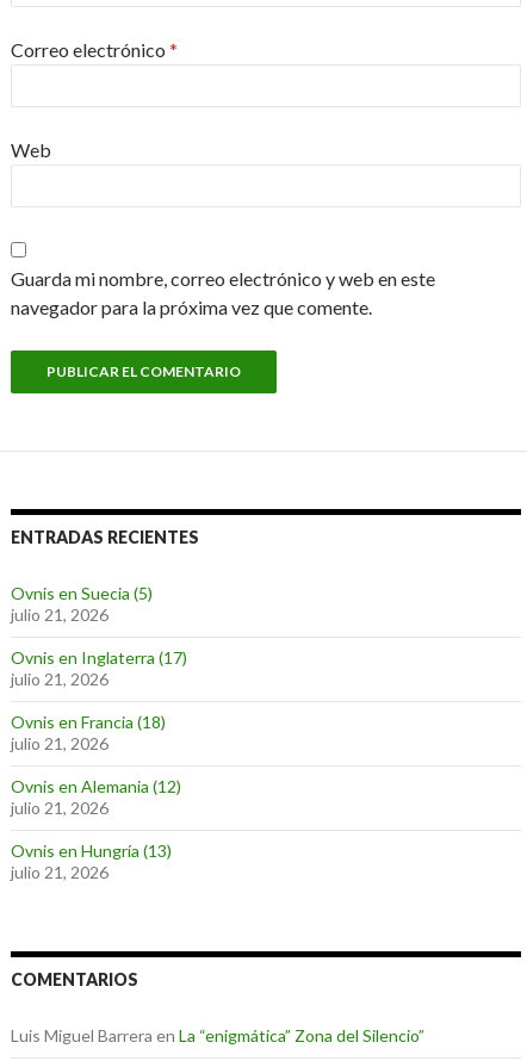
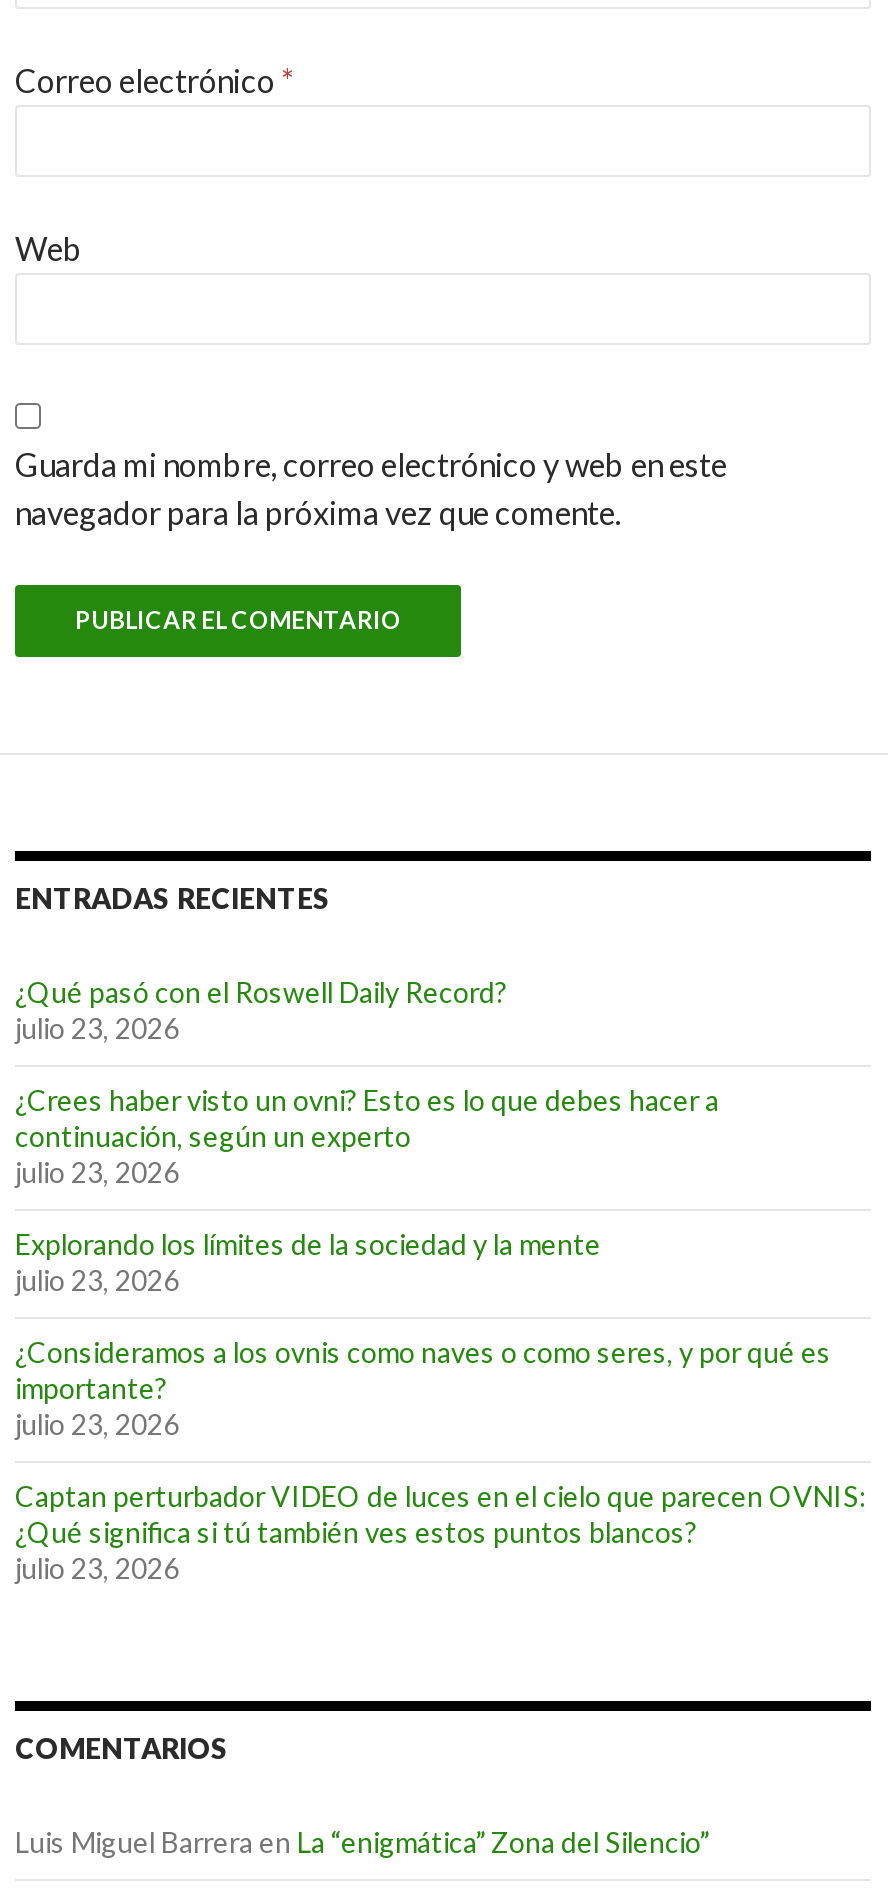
[11,583,153,625] Ovnis en Suecia (5) | julio 21, 2026 -> [15,975,507,1045] ¿Qué pasó con el Roswell Daily Record? | julio 23, 2026
[11,647,187,689] Ovnis en Inglaterra (17) | julio 21, 2026 -> [15,1083,719,1189] ¿Crees haber visto un ovni? Esto es lo que debes hacer a | continuación, según un experto | julio 23, 2026
[11,712,166,753] Ovnis en Francia (18) | julio 21, 2026 -> [15,1227,601,1297] Explorando los límites de la sociedad y la mente | julio 23, 2026
[11,776,181,818] Ovnis en Alemania (12) | julio 21, 2026 -> [15,1335,831,1441] ¿Consideramos a los ovnis como naves o como seres, y por qué es | importante? | julio 23, 2026
[11,840,172,882] Ovnis en Hungría (13) | julio 21, 2026 -> [15,1479,867,1585] Captan perturbador VIDEO de luces en el cielo que parecen OVNIS: | ¿Qué significa si tú también ves estos puntos blancos? | julio 23, 2026

